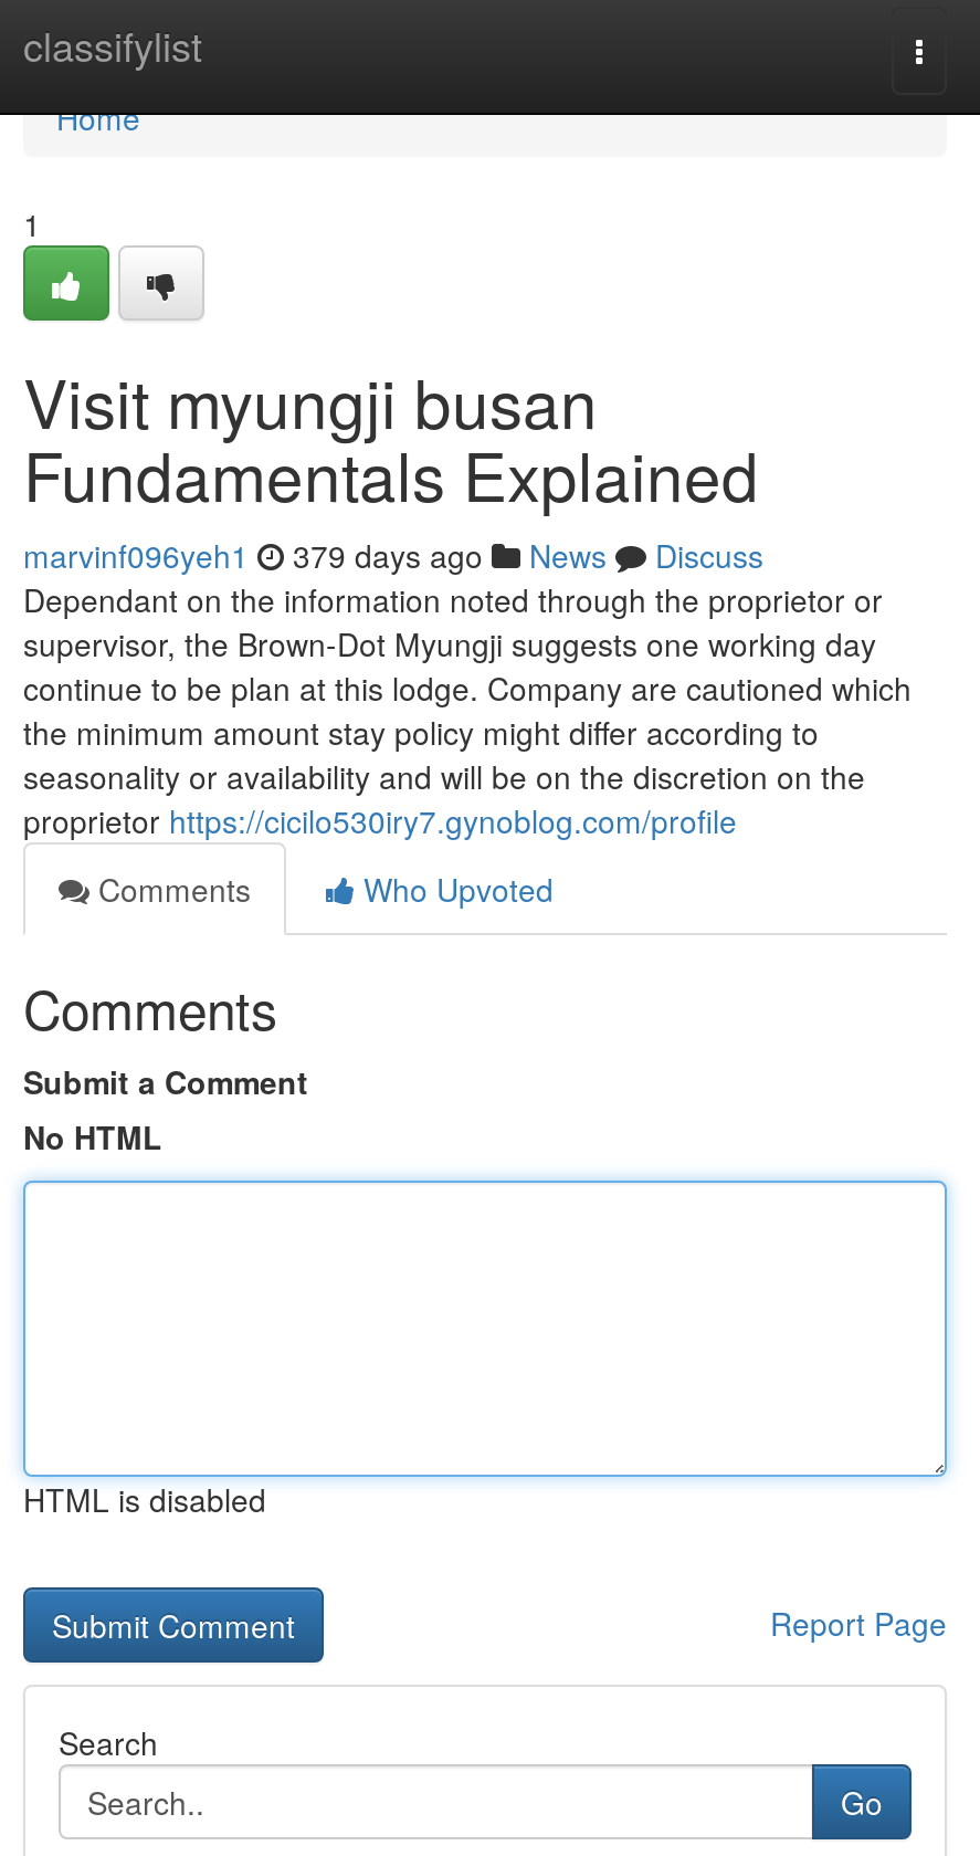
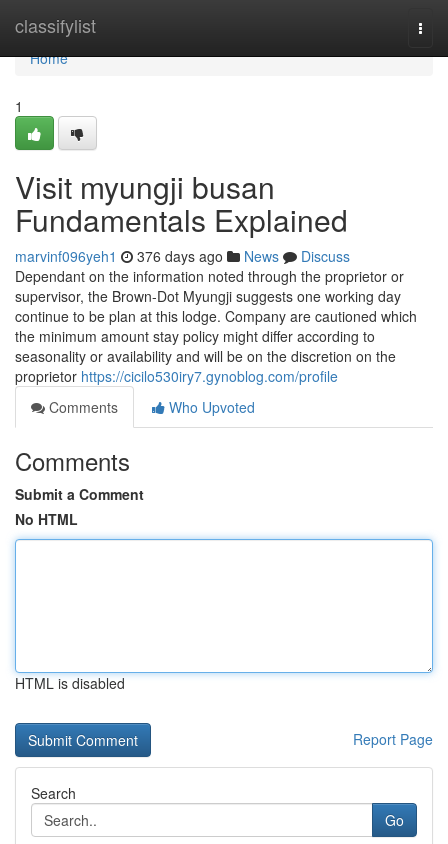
[23,533,763,577] marvinf096yeh1 379 days ago News Discuss -> [15,246,350,266] marvinf096yeh1 376 days ago News Discuss

